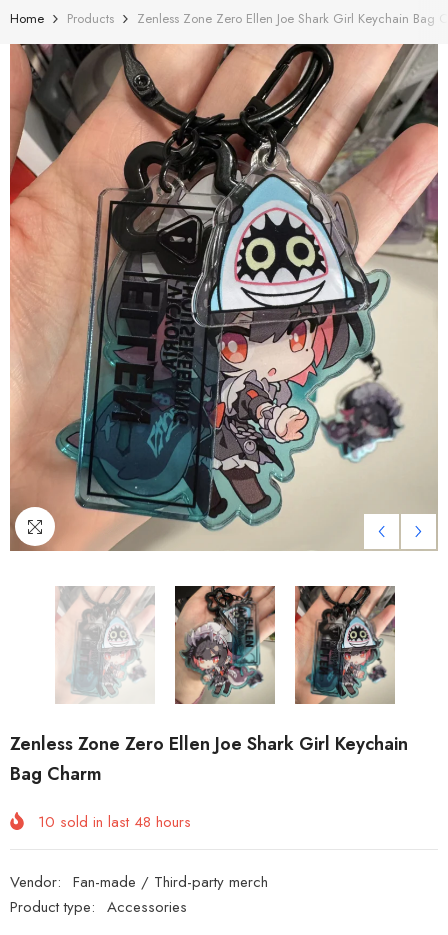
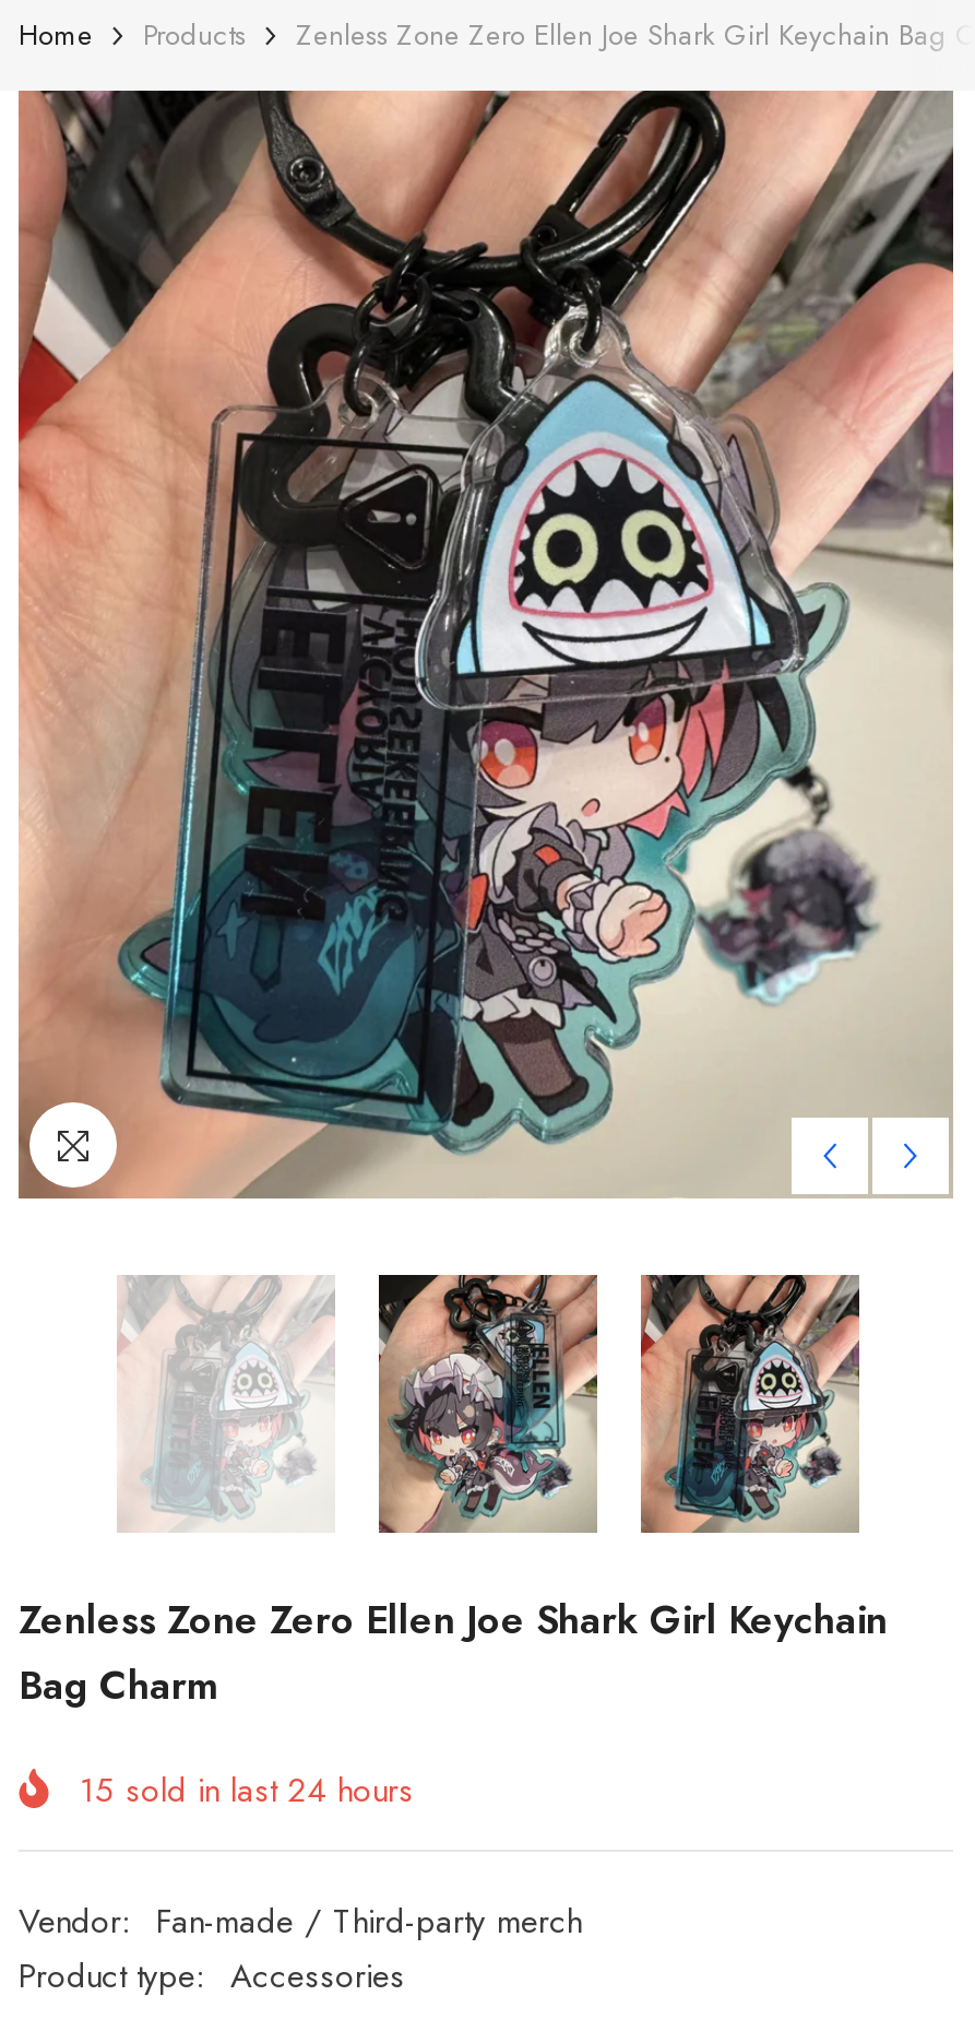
[38,811,191,833] 10 sold in last 48 hours -> [80,1767,414,1815] 15 sold in last 24 hours

